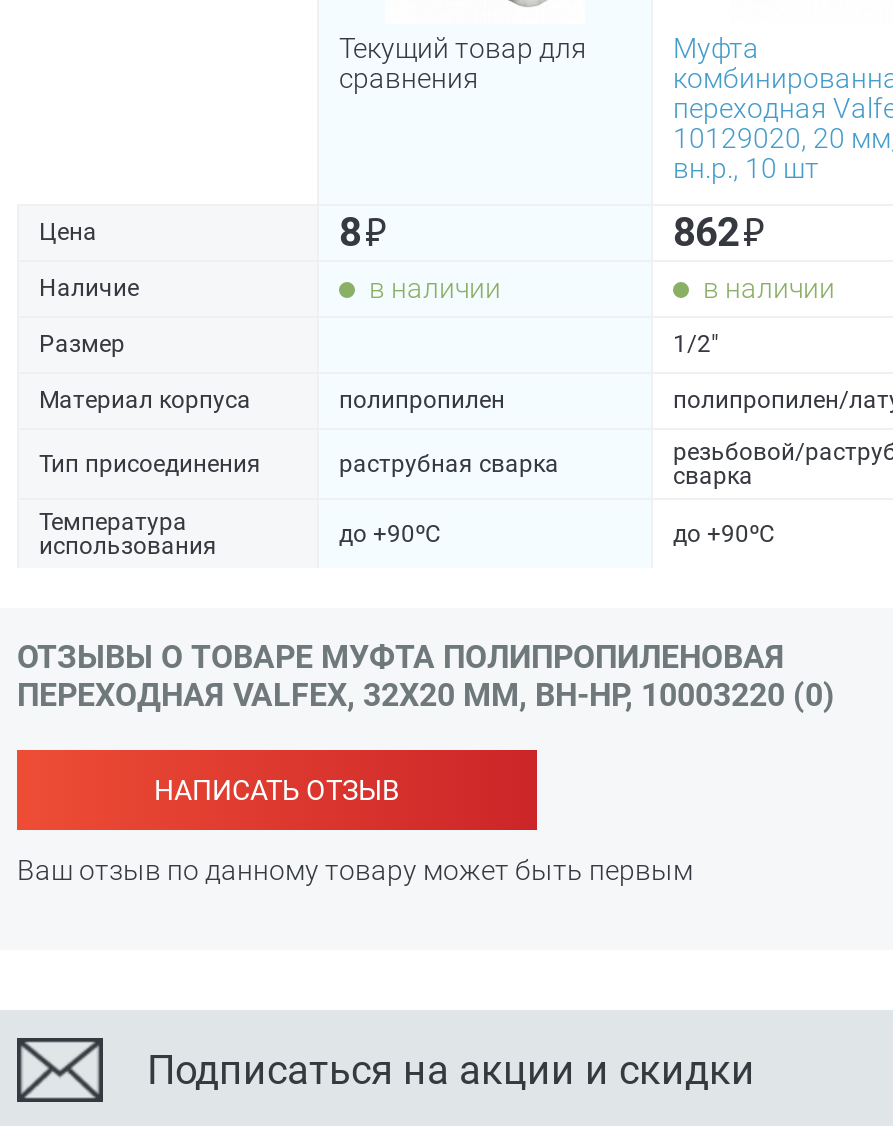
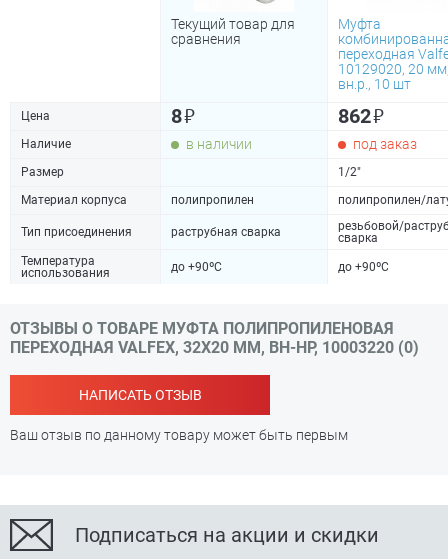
[703,272,835,304] в наличии -> [353,136,417,152] под заказ

